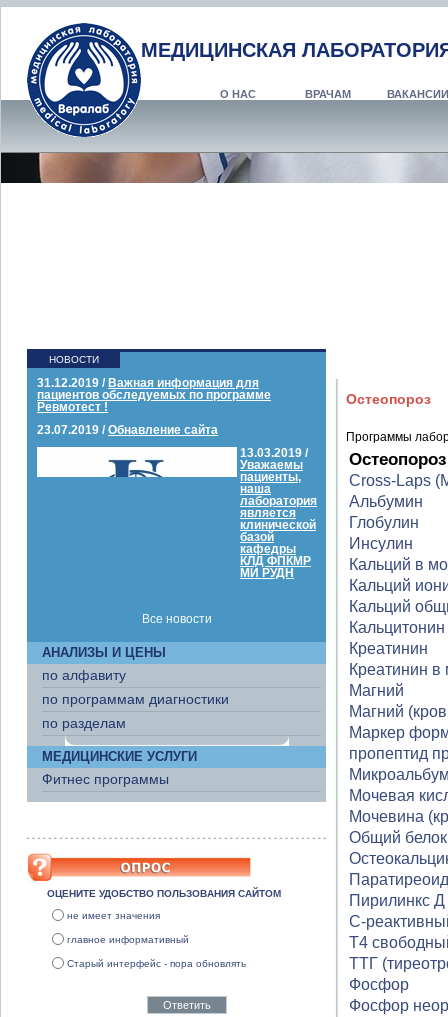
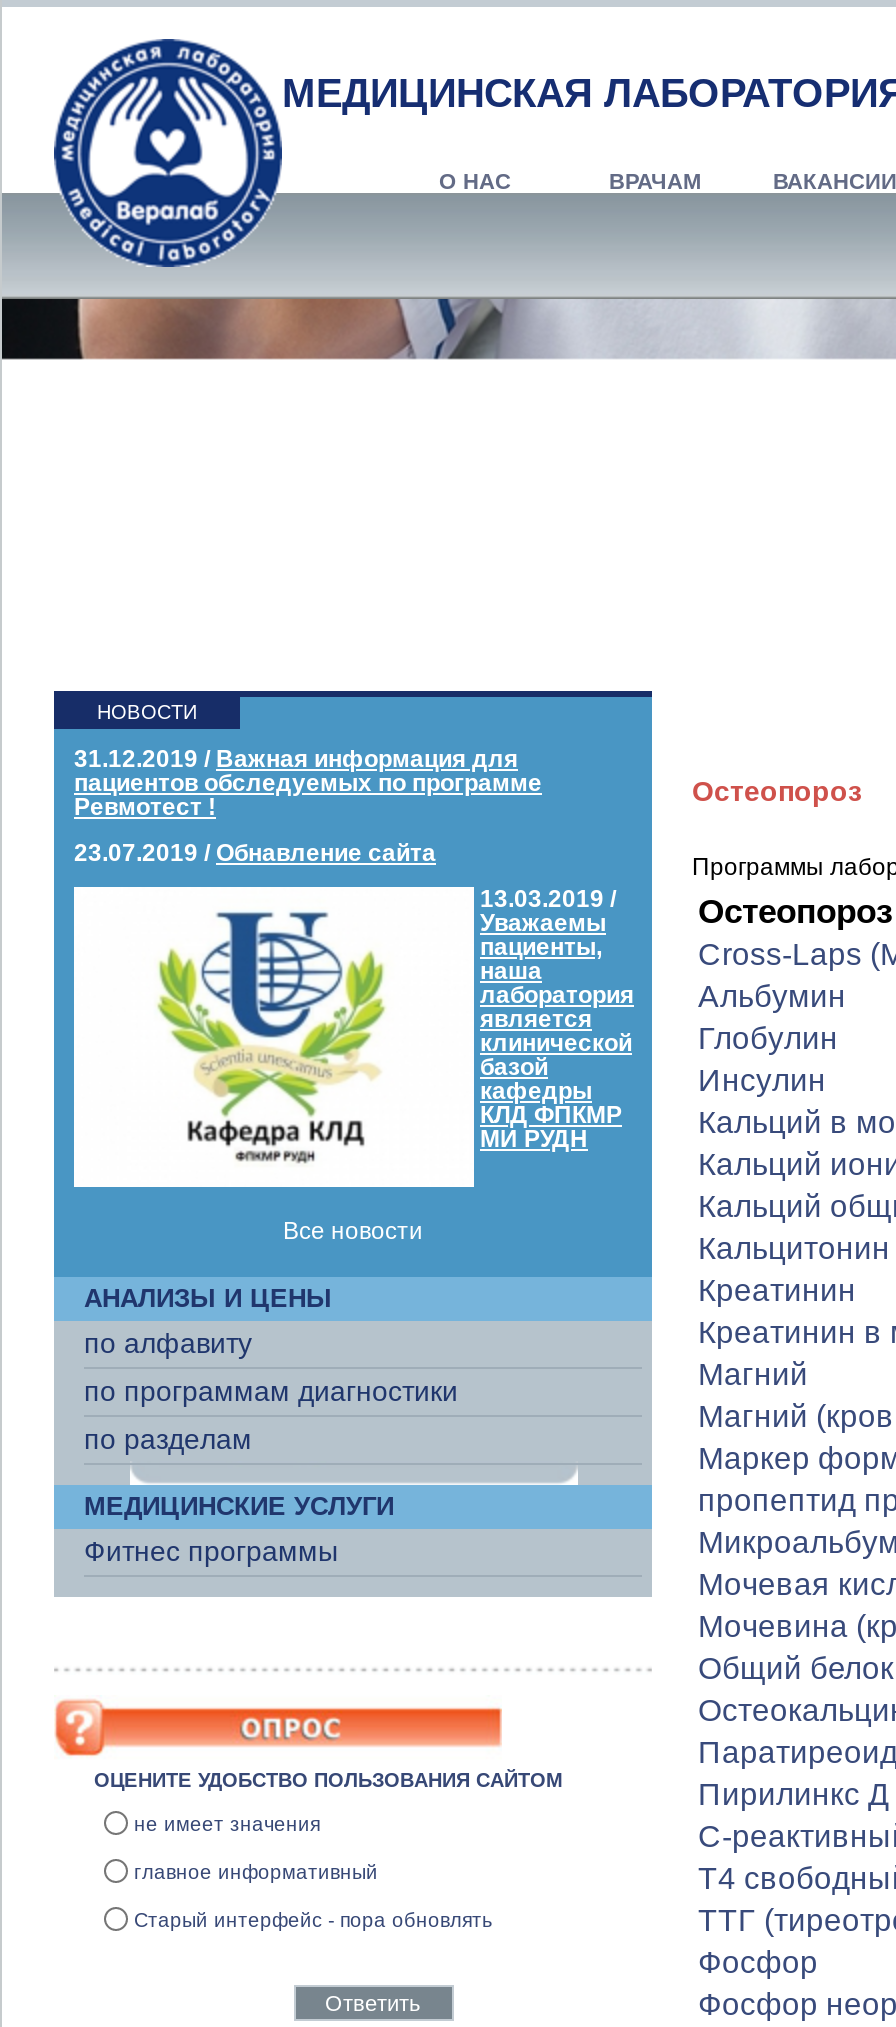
none -> [72,945,476,1189] [image]

